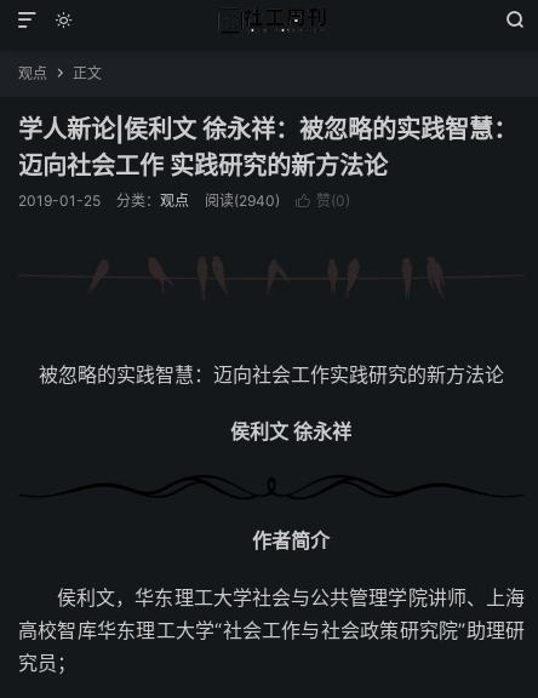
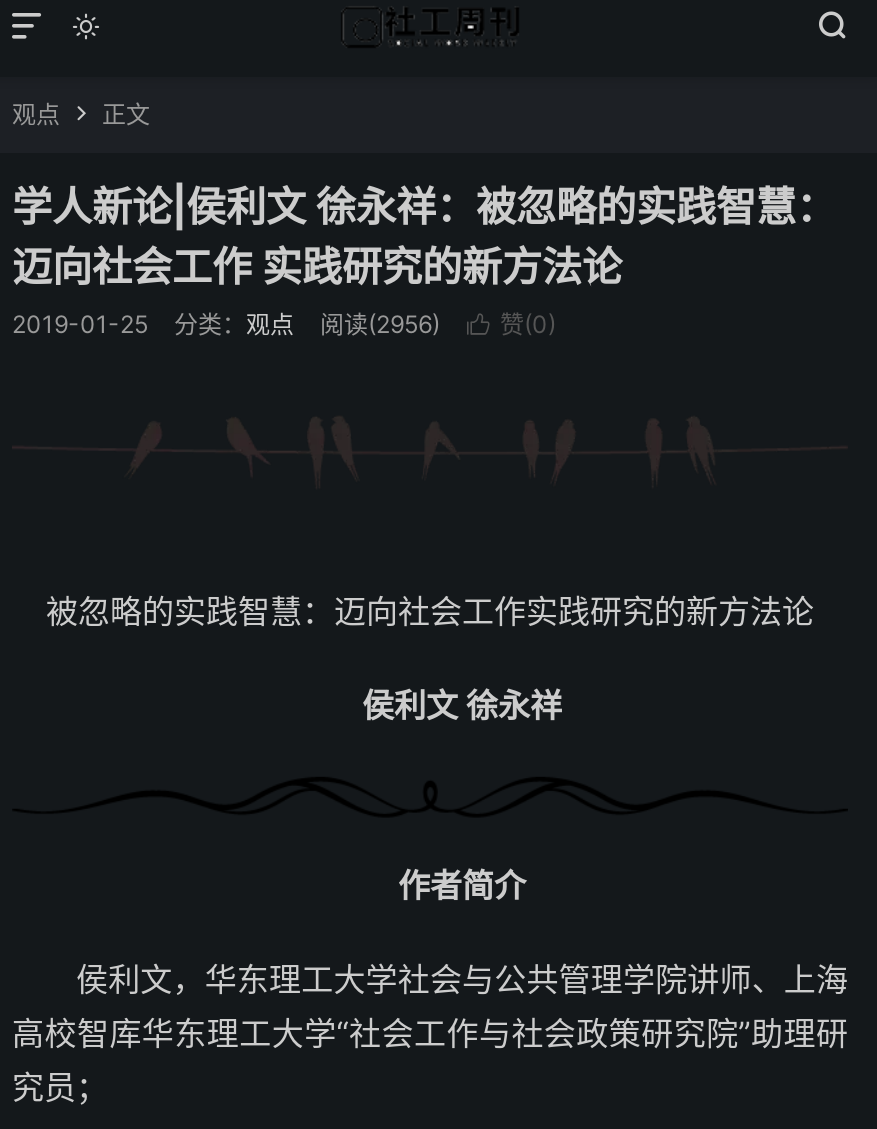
[205,191,280,210] 阅读(2940) -> [320,309,440,339] 阅读(2956)

